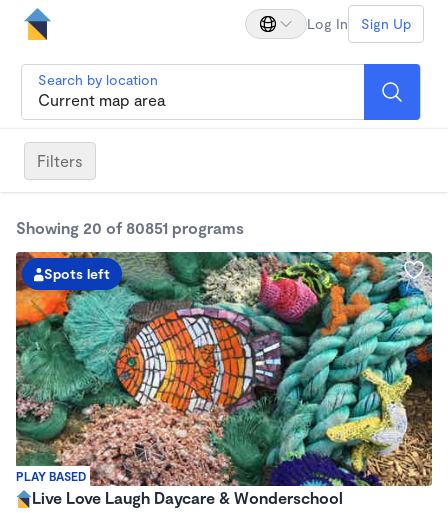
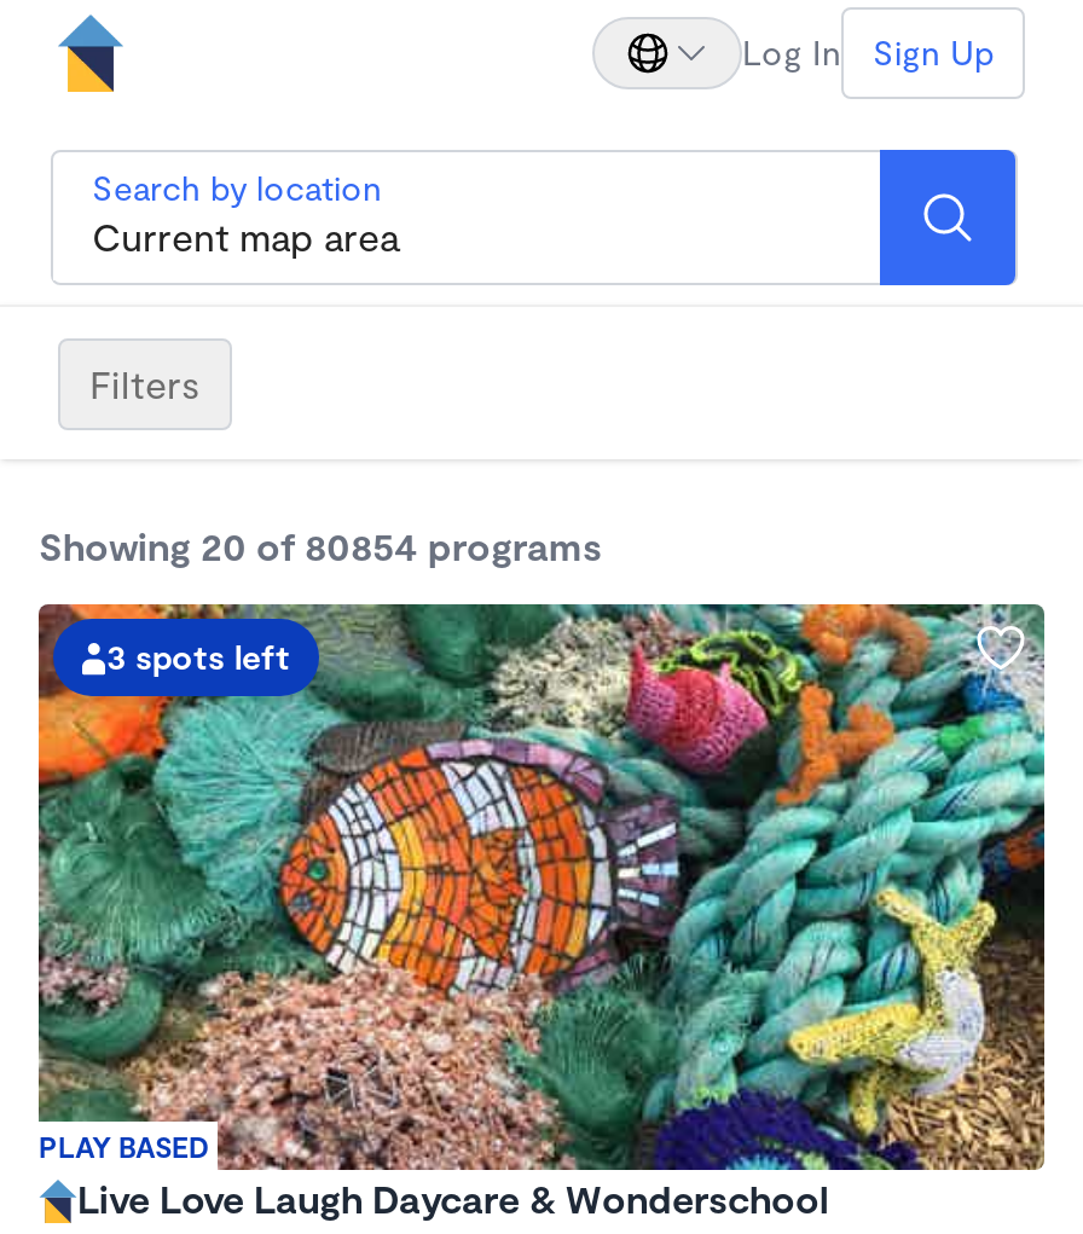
[16,218,244,237] Showing 20 of 80851 programs -> [39,522,602,568] Showing 20 of 80854 programs
[44,265,110,282] Spots left -> [106,636,290,677] 3 spots left

